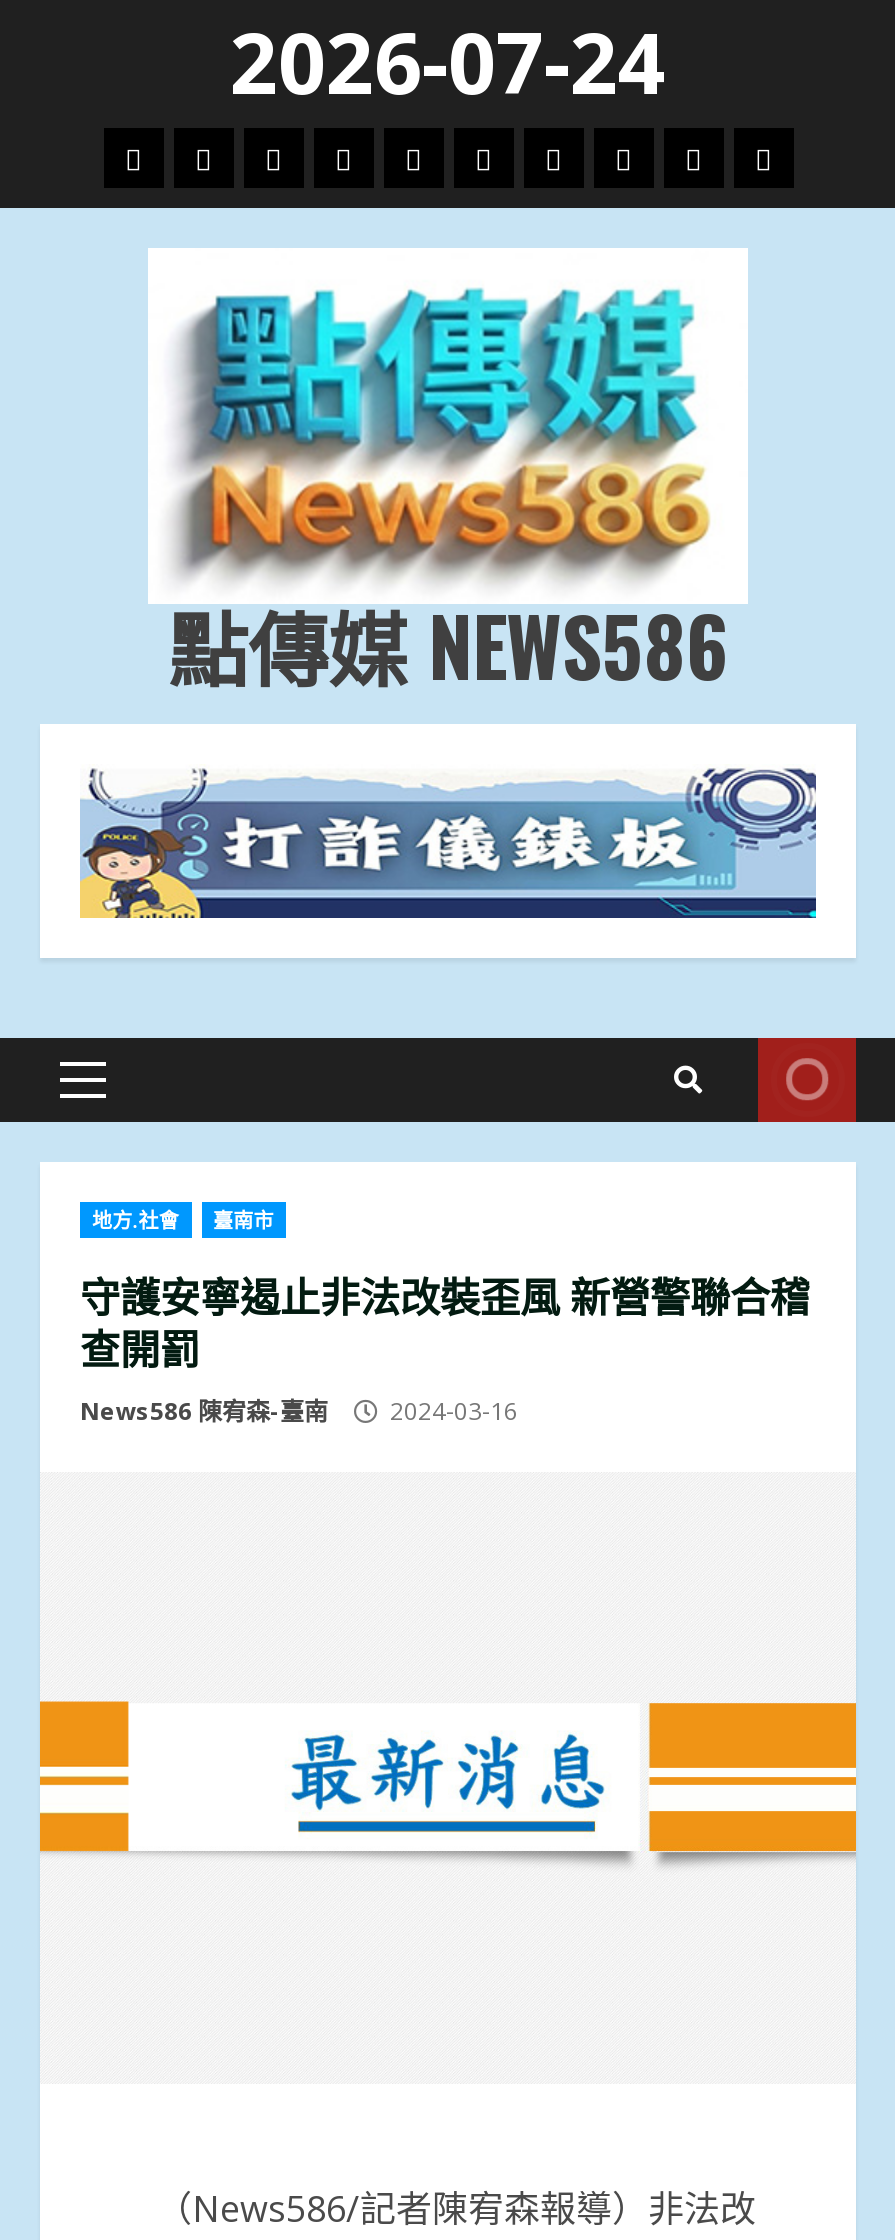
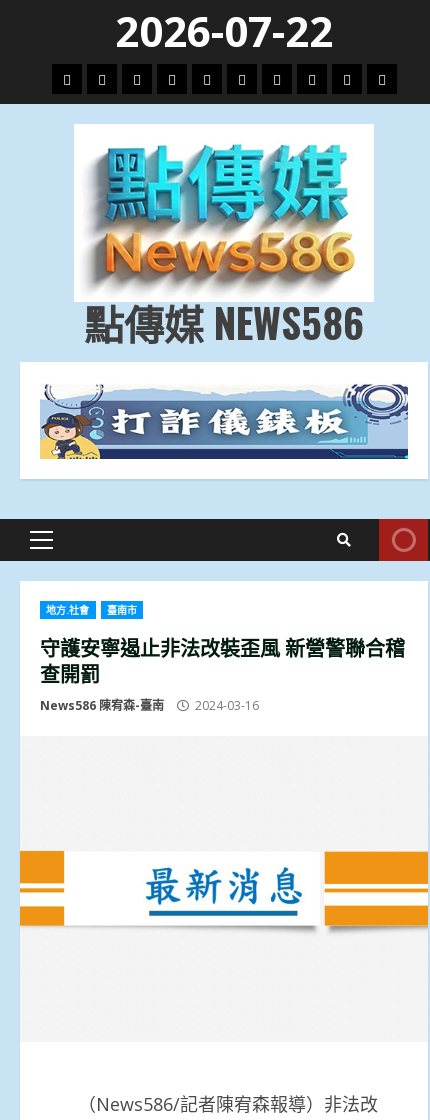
[230,4,666,118] 2026-07-24 -> [115,2,333,59] 2026-07-22

